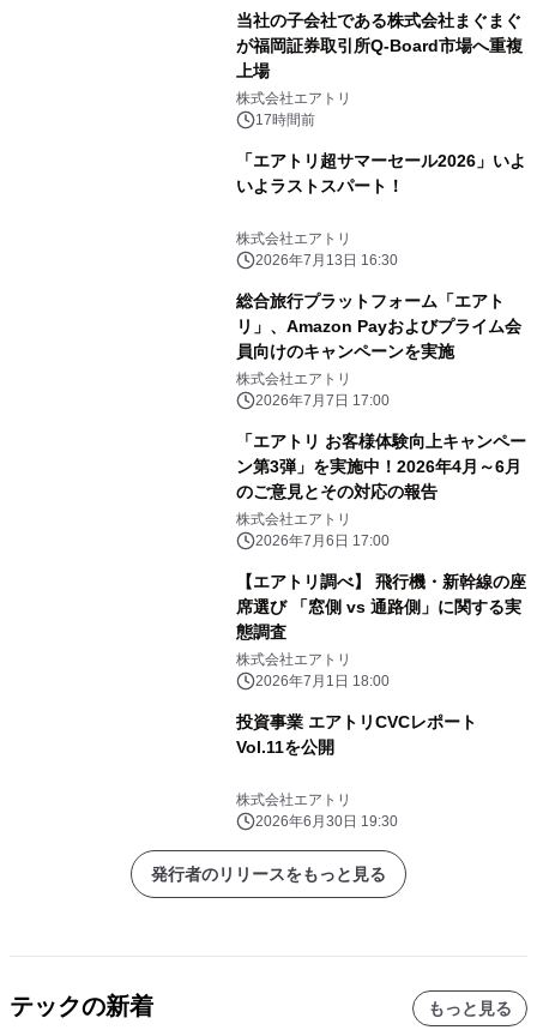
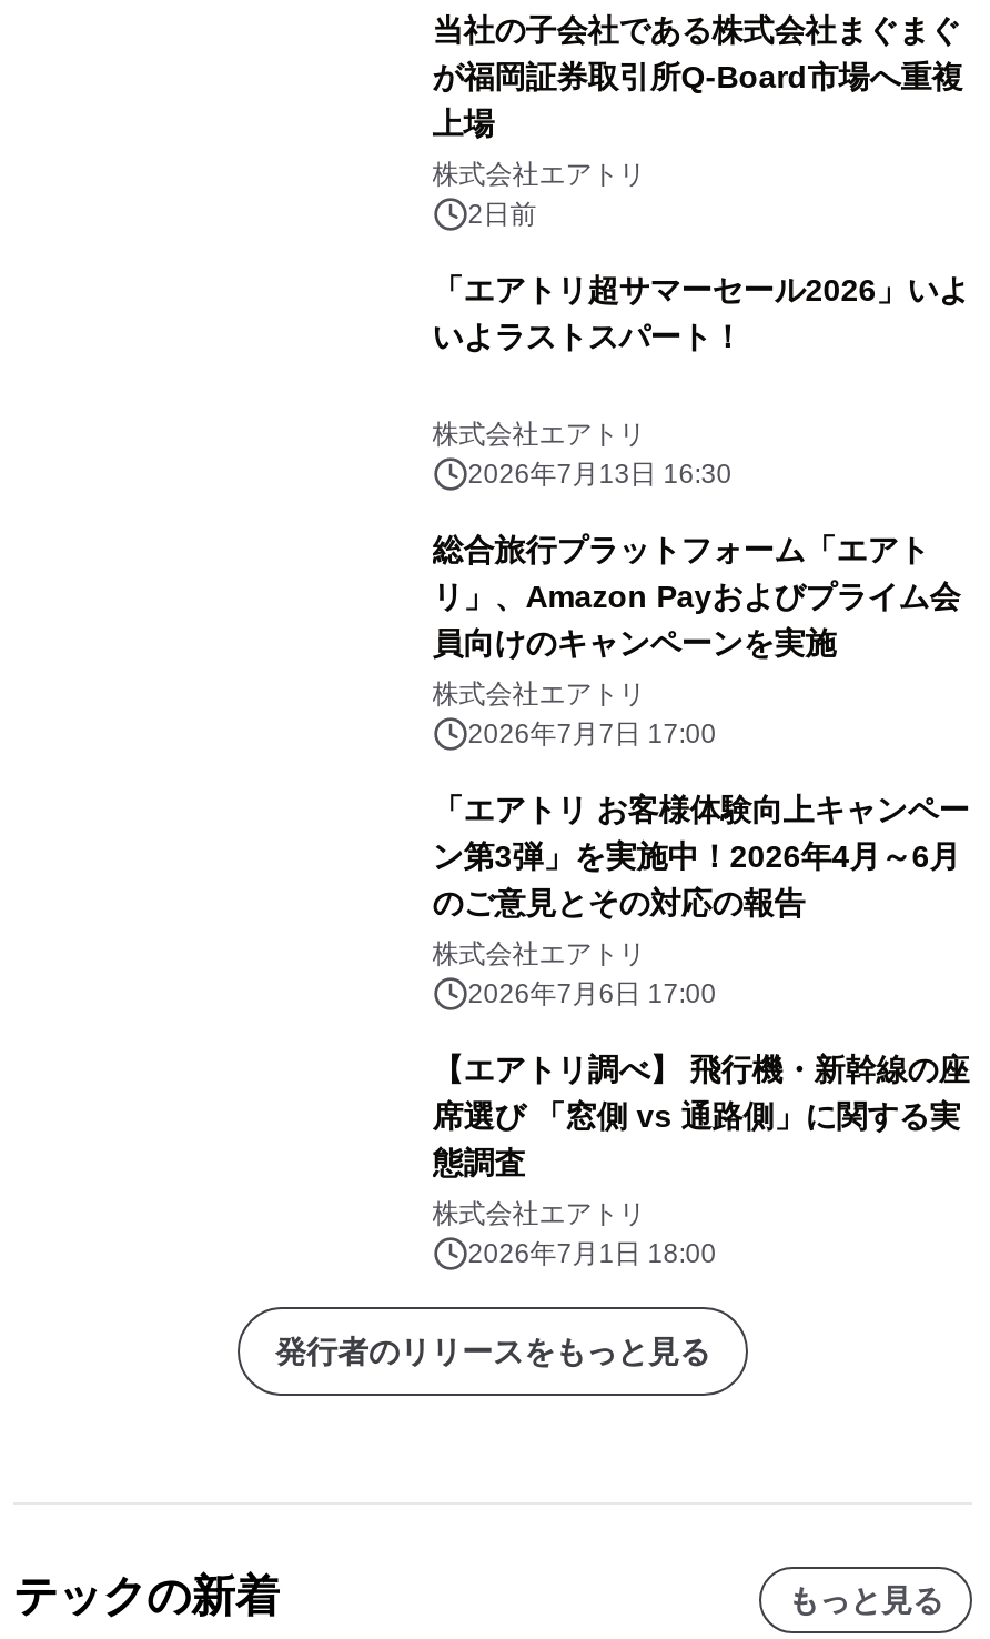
[255,112,315,128] 17時間前 -> [468,199,537,230] 2日前
[236,712,477,830] 投資事業 エアトリCVCレポート | Vol.11を公開 | 株式会社エアトリ | 2026年6月30日 19:30 -> none

